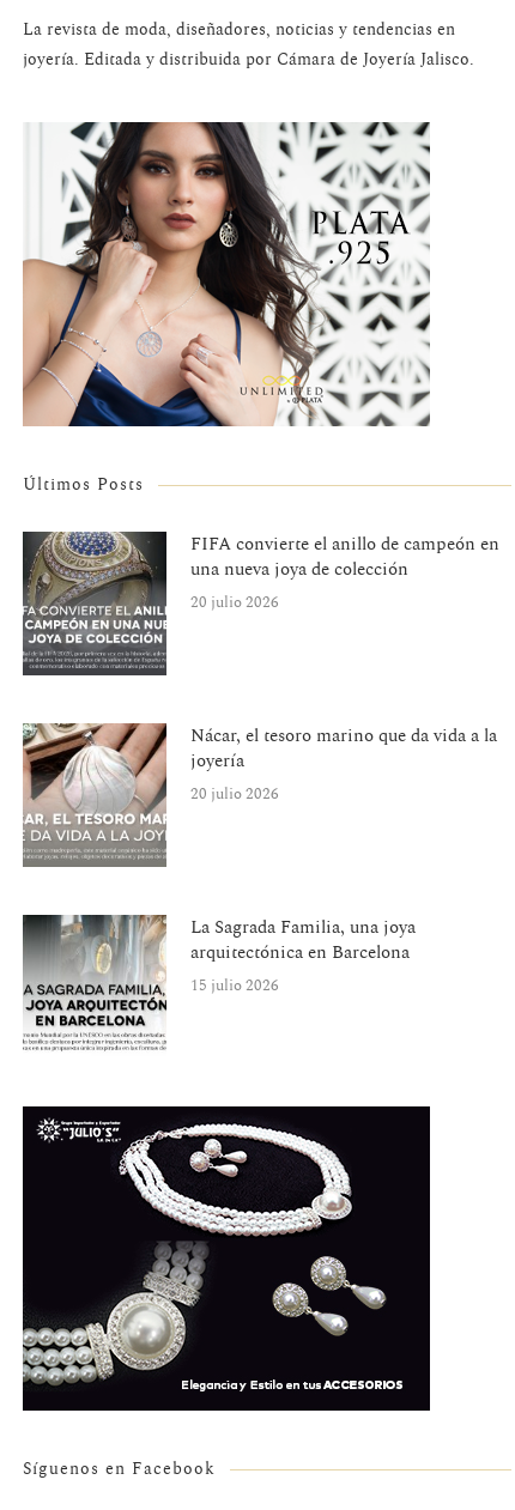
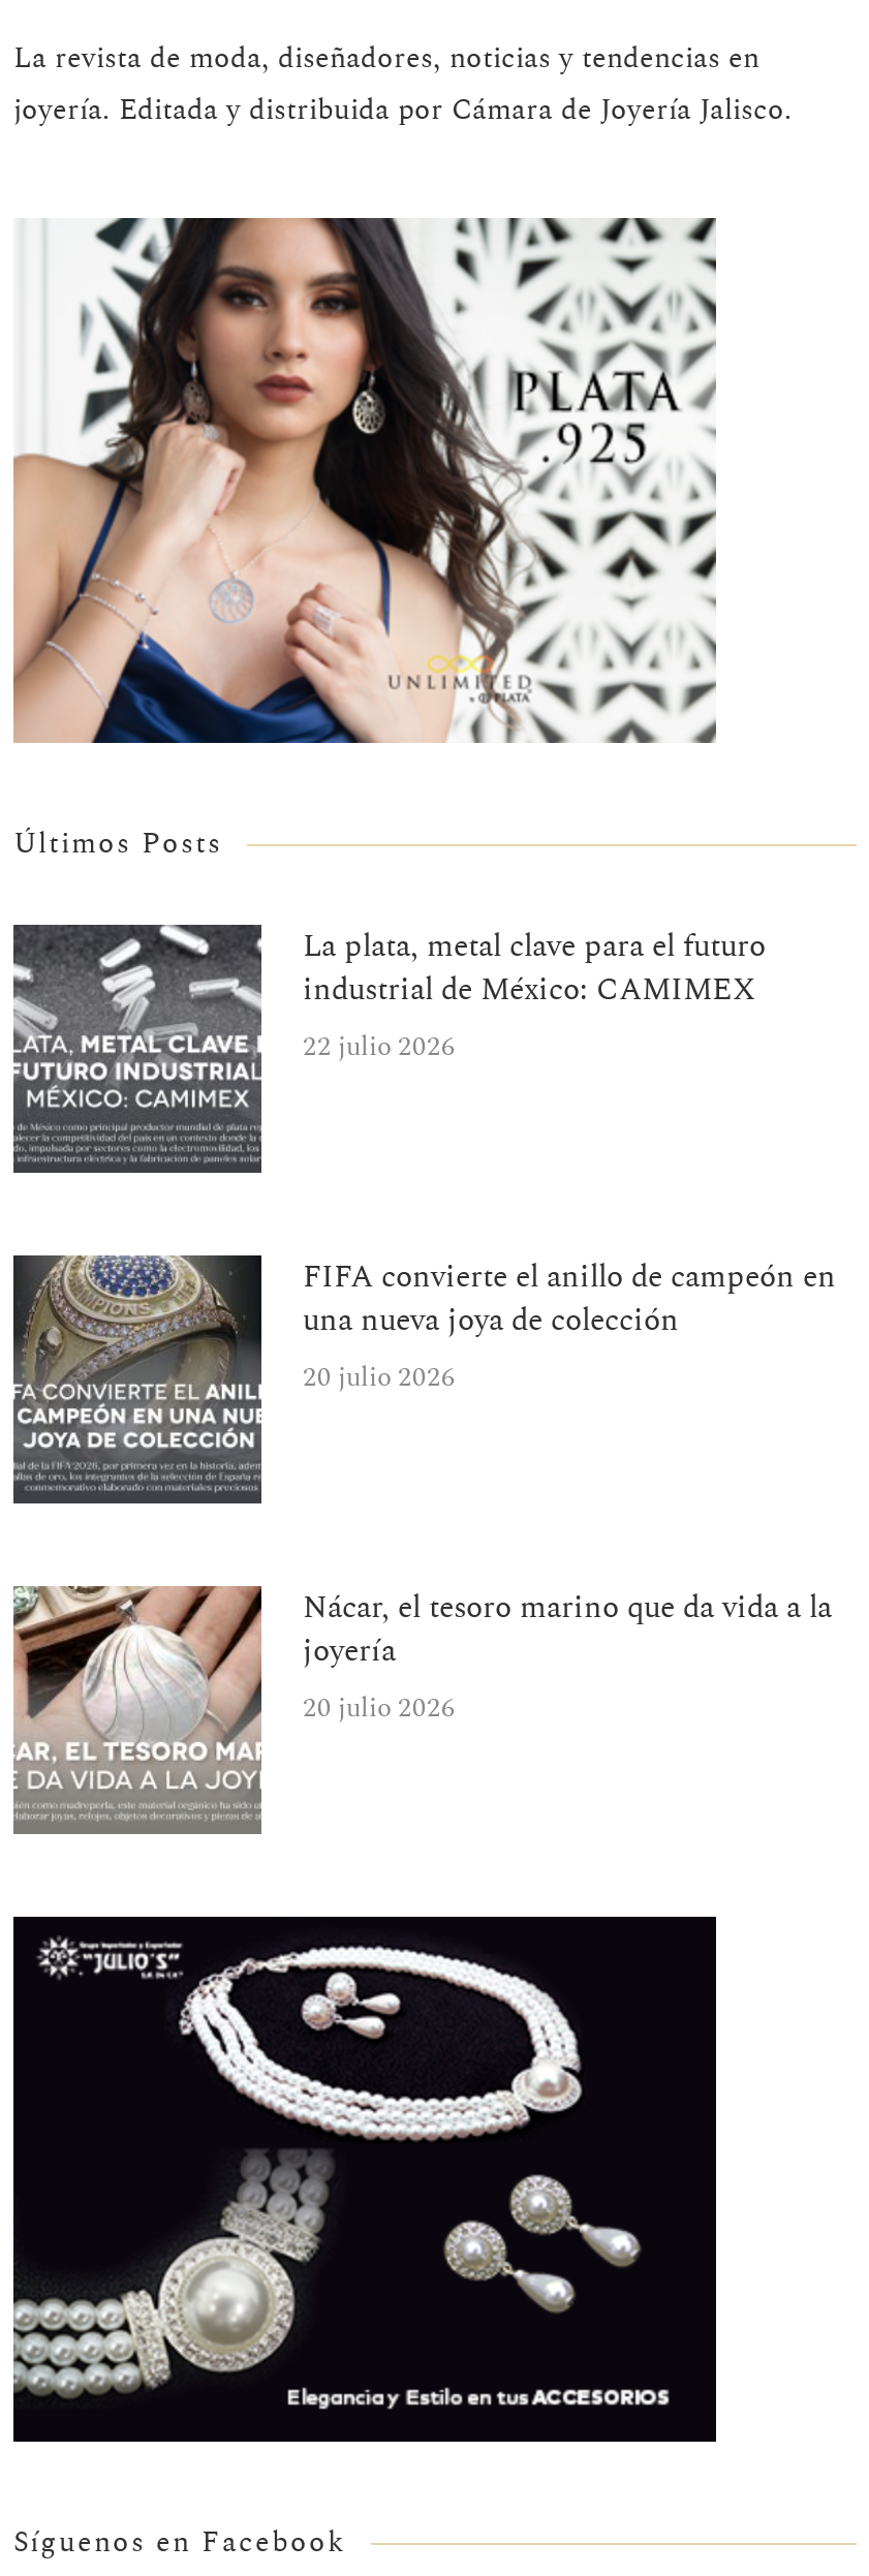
none -> [13,922,766,1136] [image] | La plata, metal clave para el futuro | industrial de México: CAMIMEX | 22 julio 2026
moved [22,529,499,805] -> [11,1251,836,1728]: [image] | FIFA convierte el anillo de campeón en | una nueva joya de colección | 20 julio 2026 | Nácar, el tesoro marino que da vida a la | joyería | 20 julio 2026
[23,913,416,1059] [image] | La Sagrada Familia, una joya | arquitectónica en Barcelona | 15 julio 2026 -> none

